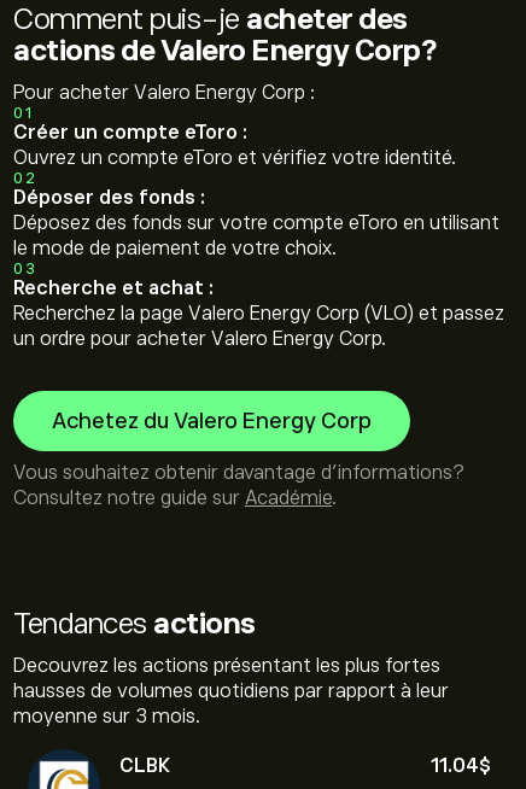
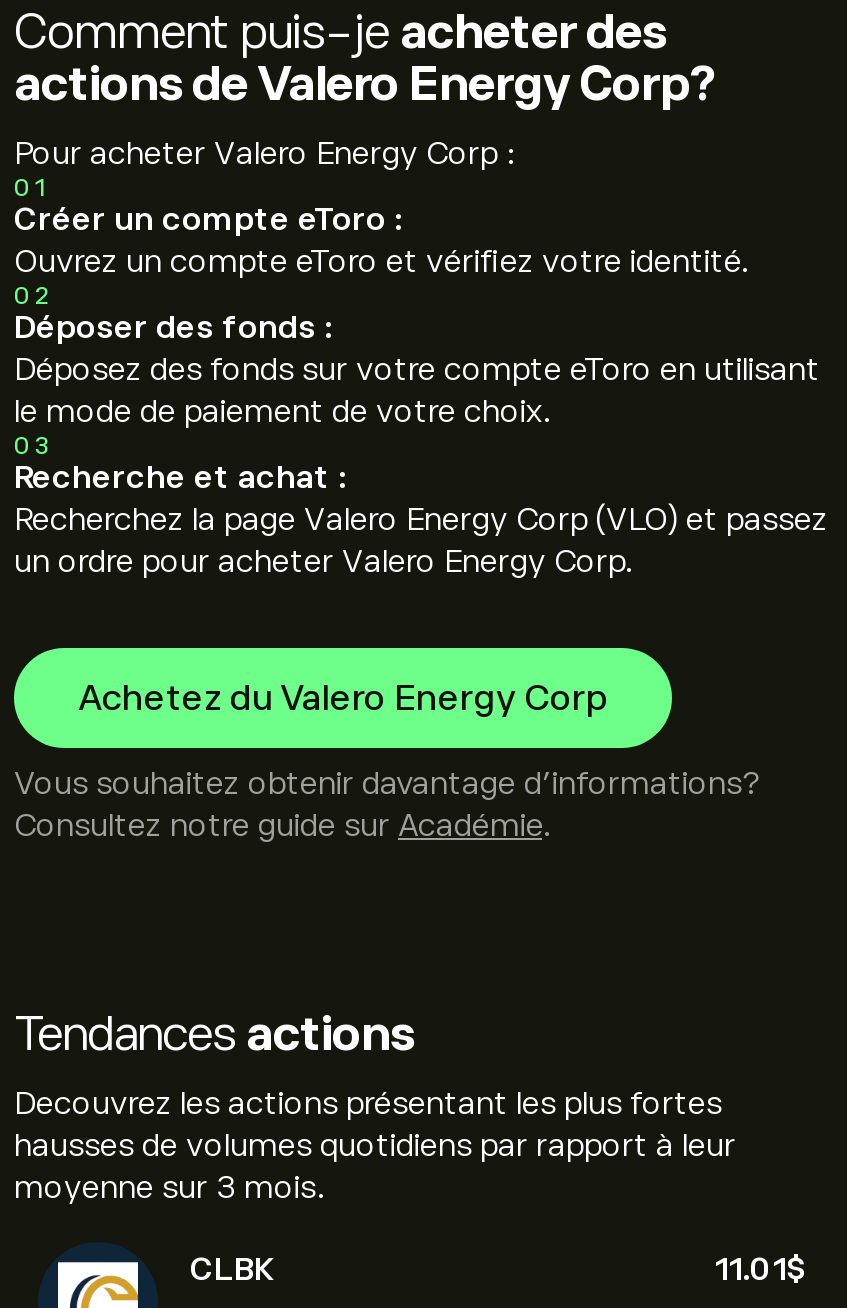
[431,755,491,776] 11.04$ -> [714,1251,806,1287] 11.01$

